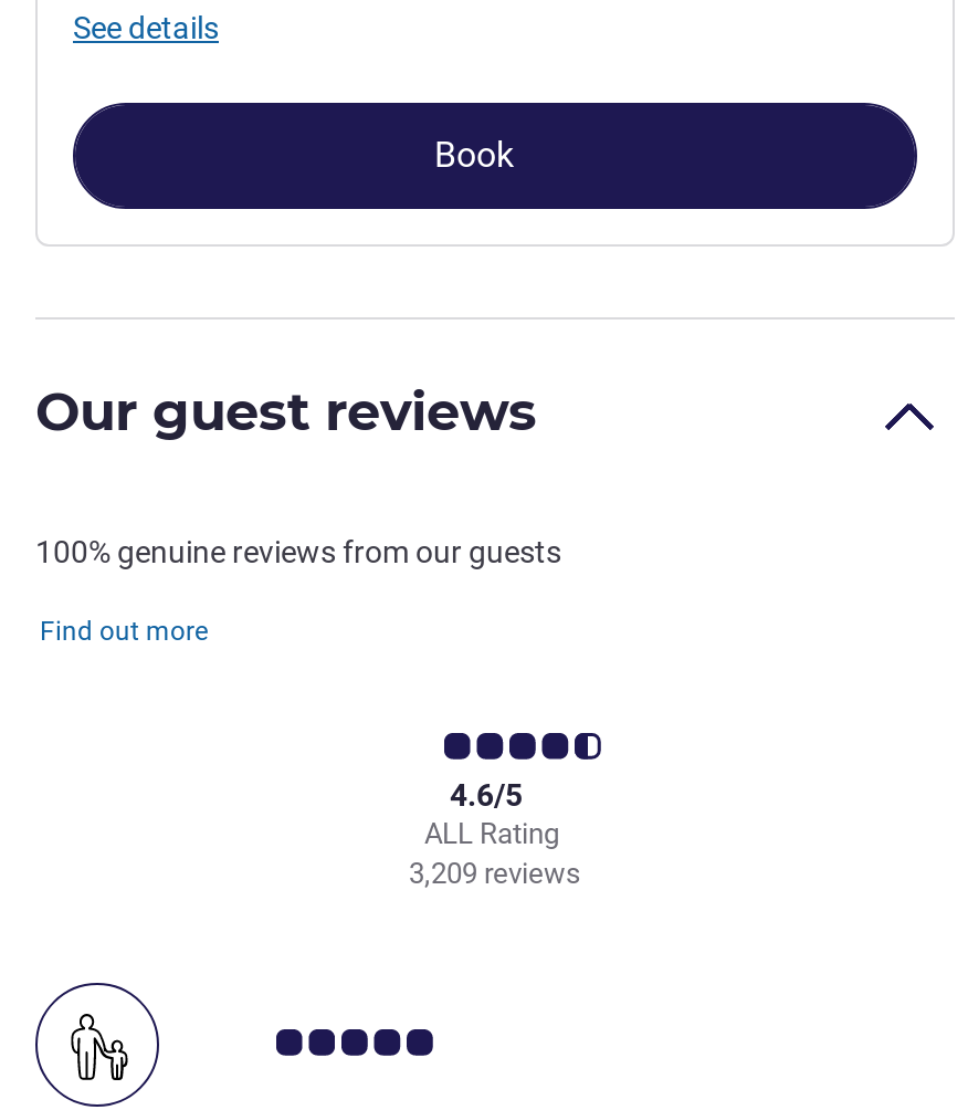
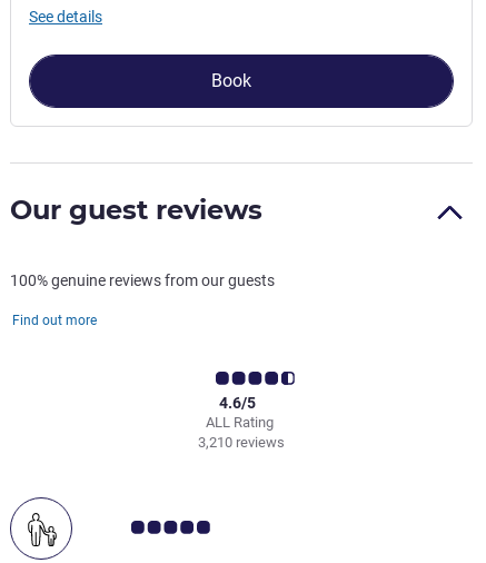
[409,858,581,891] 3,209 reviews -> [198,434,285,451] 3,210 reviews

